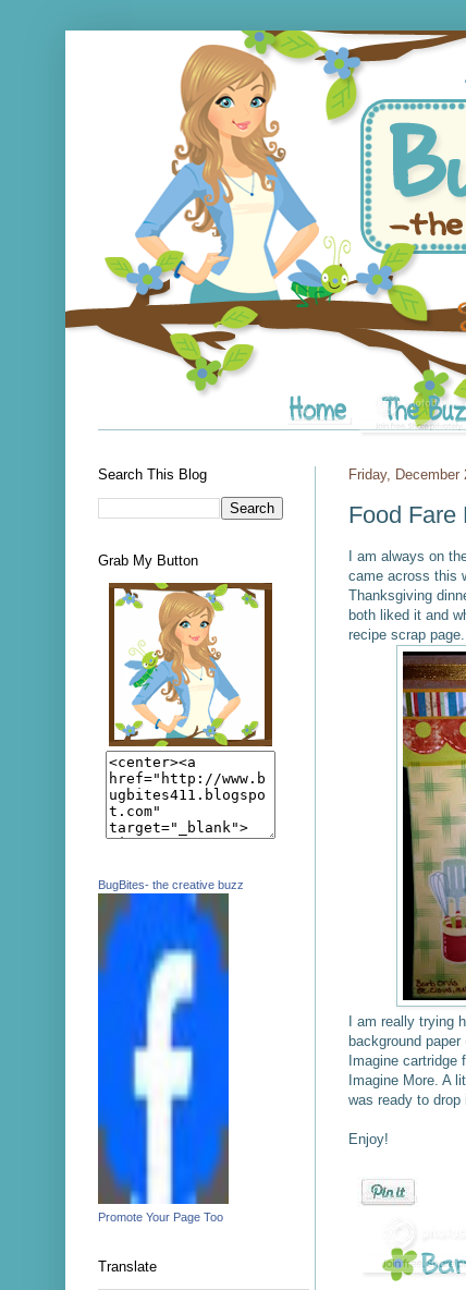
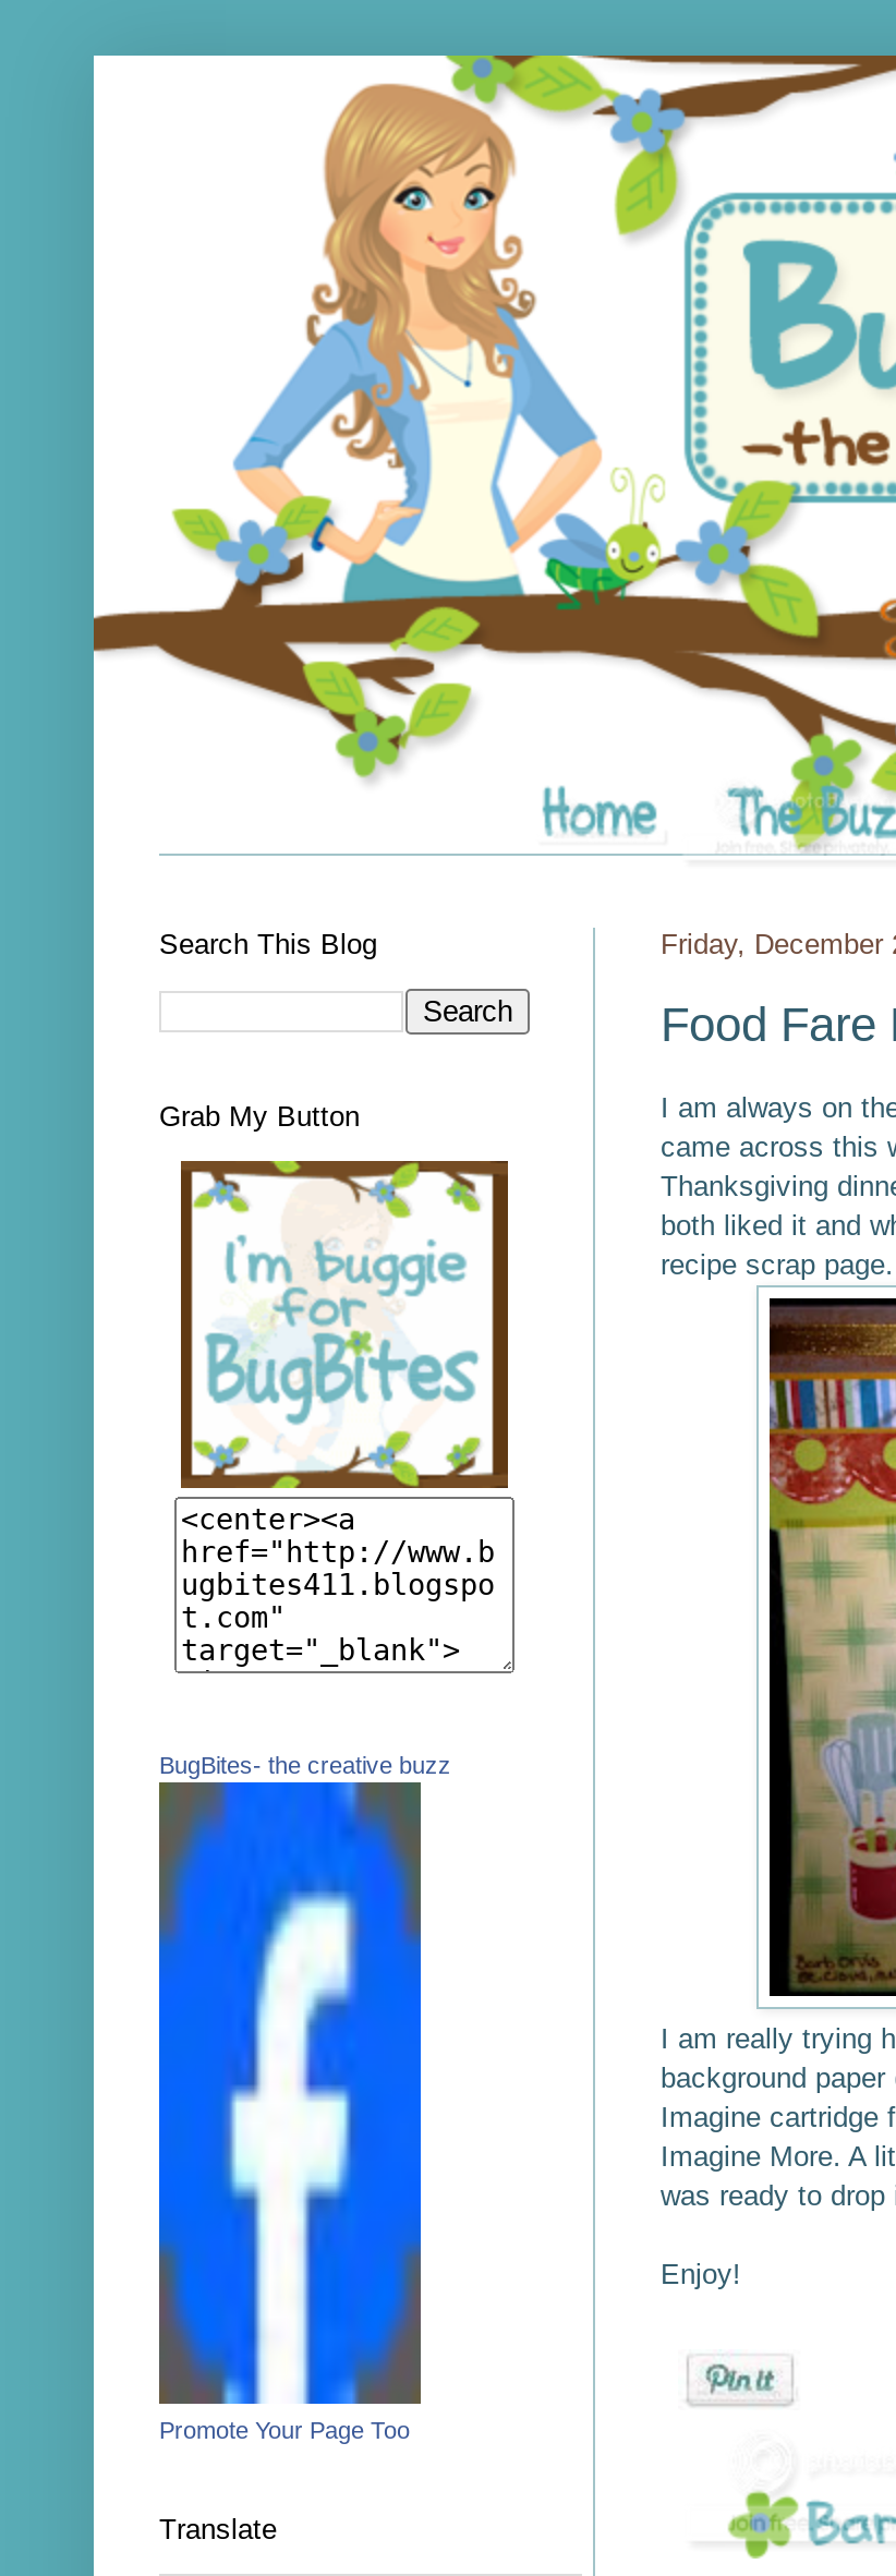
[122,593,257,740] [image] -> [205,1178,480,1475] [image]

